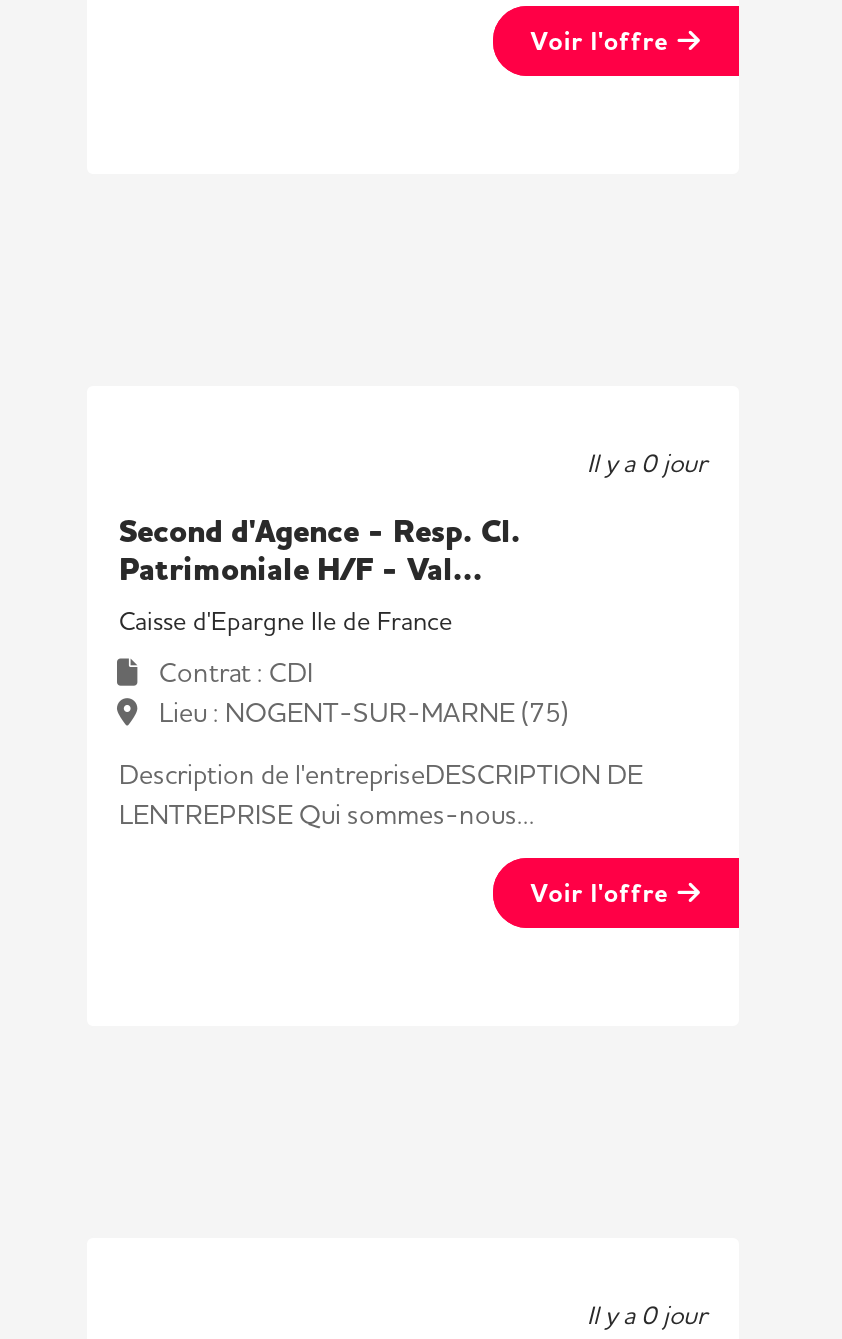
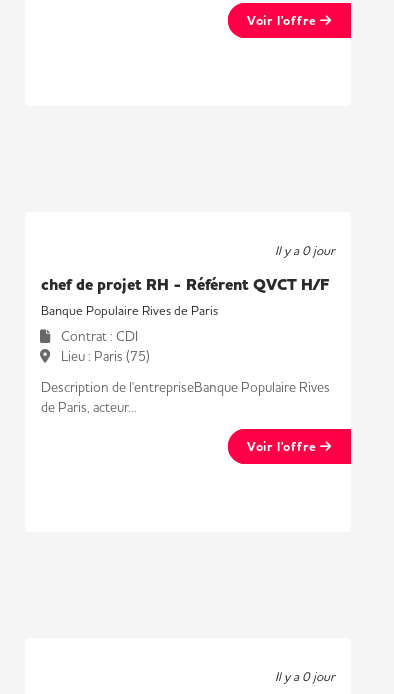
[119,510,521,636] Second d'Agence - Resp. Cl. | Patrimoniale H/F - Val... | Caisse d'Epargne Ile de France -> [41,274,329,318] chef de projet RH - Référent QVCT H/F | Banque Populaire Rives de Paris
[153,696,569,728] Lieu : NOGENT-SUR-MARNE (75) -> [58,348,150,364] Lieu : Paris (75)
[119,758,643,830] Description de l'entrepriseDESCRIPTION DE | LENTREPRISE Qui sommes-nous... -> [41,379,330,415] Description de l'entrepriseBanque Populaire Rives | de Paris, acteur...

